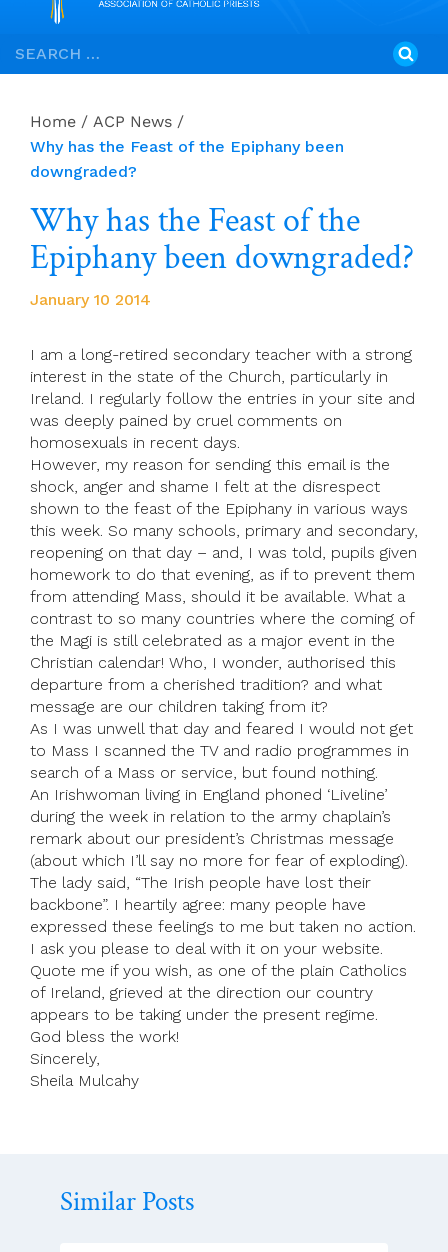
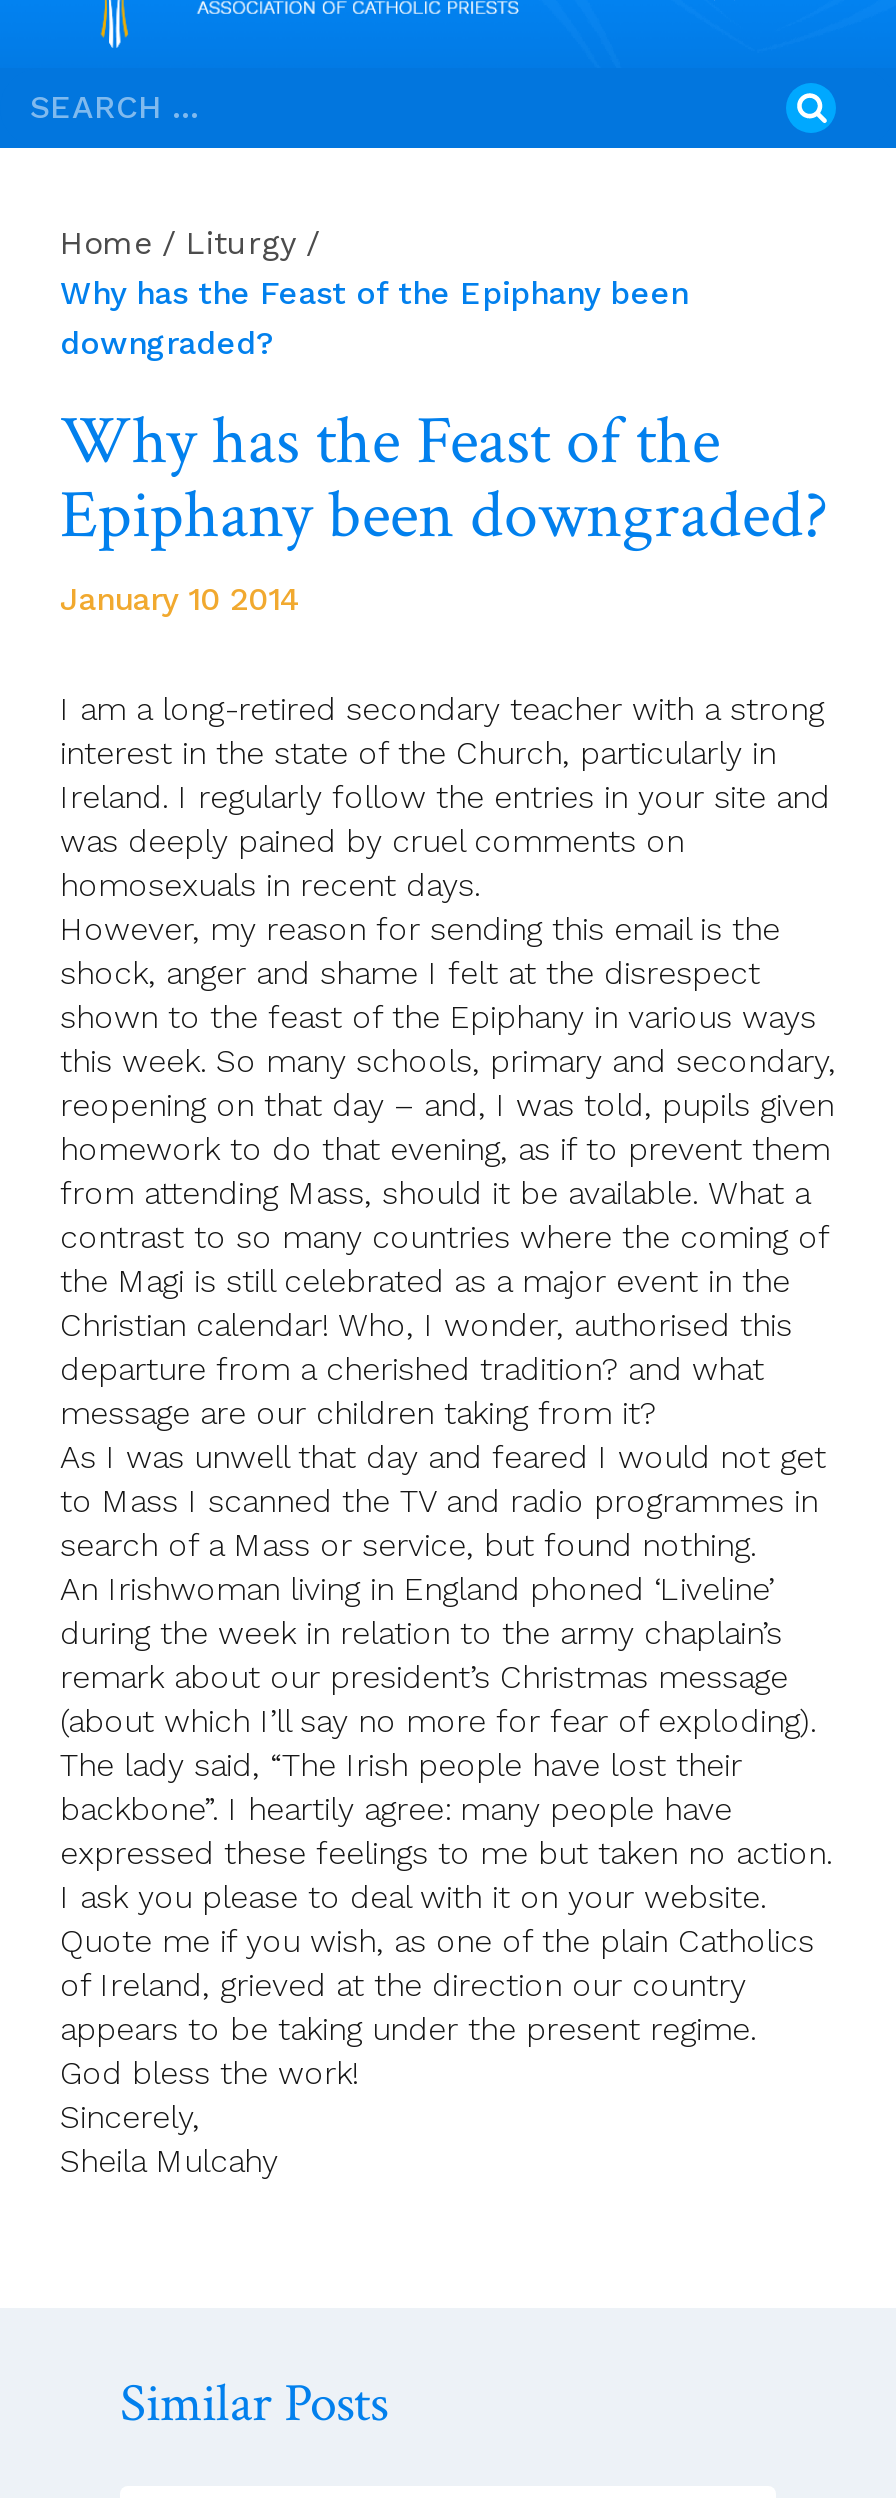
[30,112,184,131] Home / ACP News / -> [60,224,320,262] Home / Liturgy /

